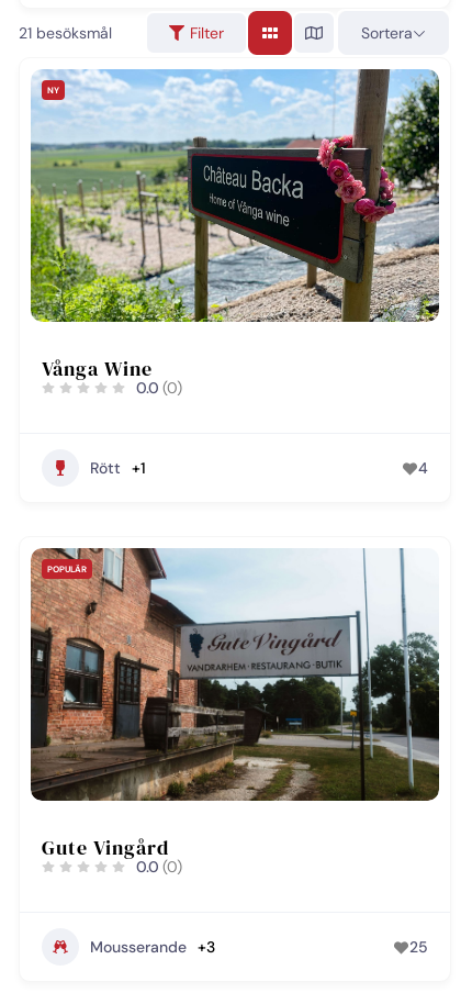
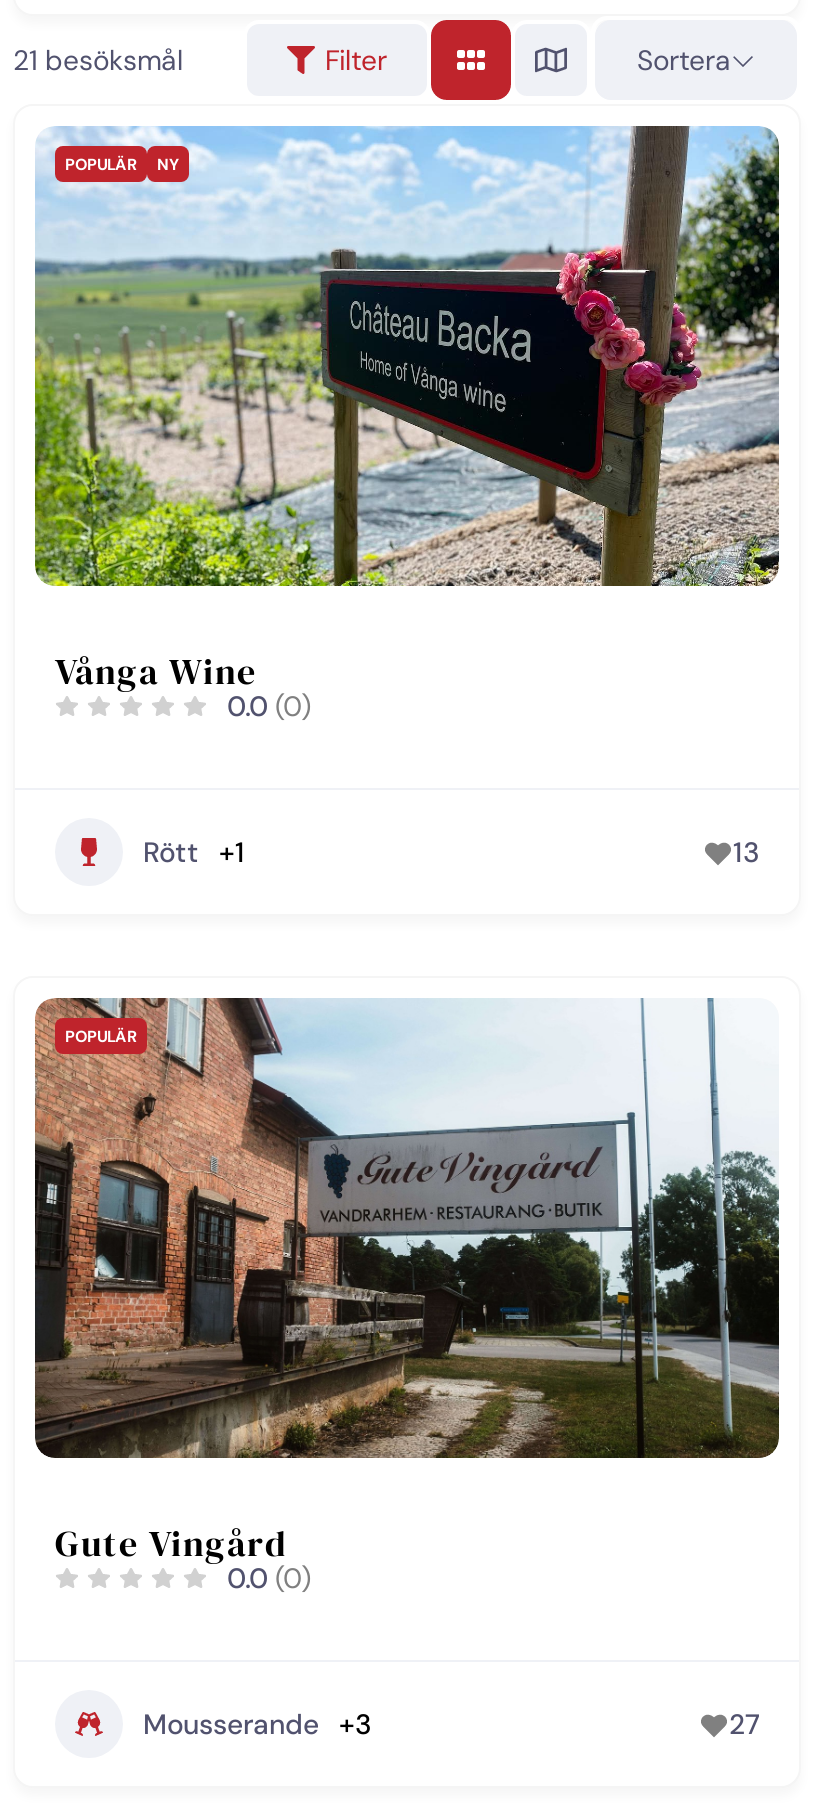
none -> [65,154,137,174] POPULÄR
[418,458,428,477] 4 -> [733,833,759,869] 13
[409,936,428,956] 25 -> [729,1705,759,1741] 27

